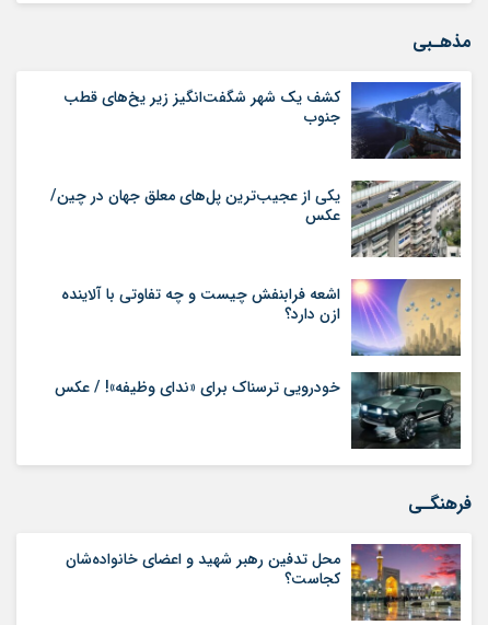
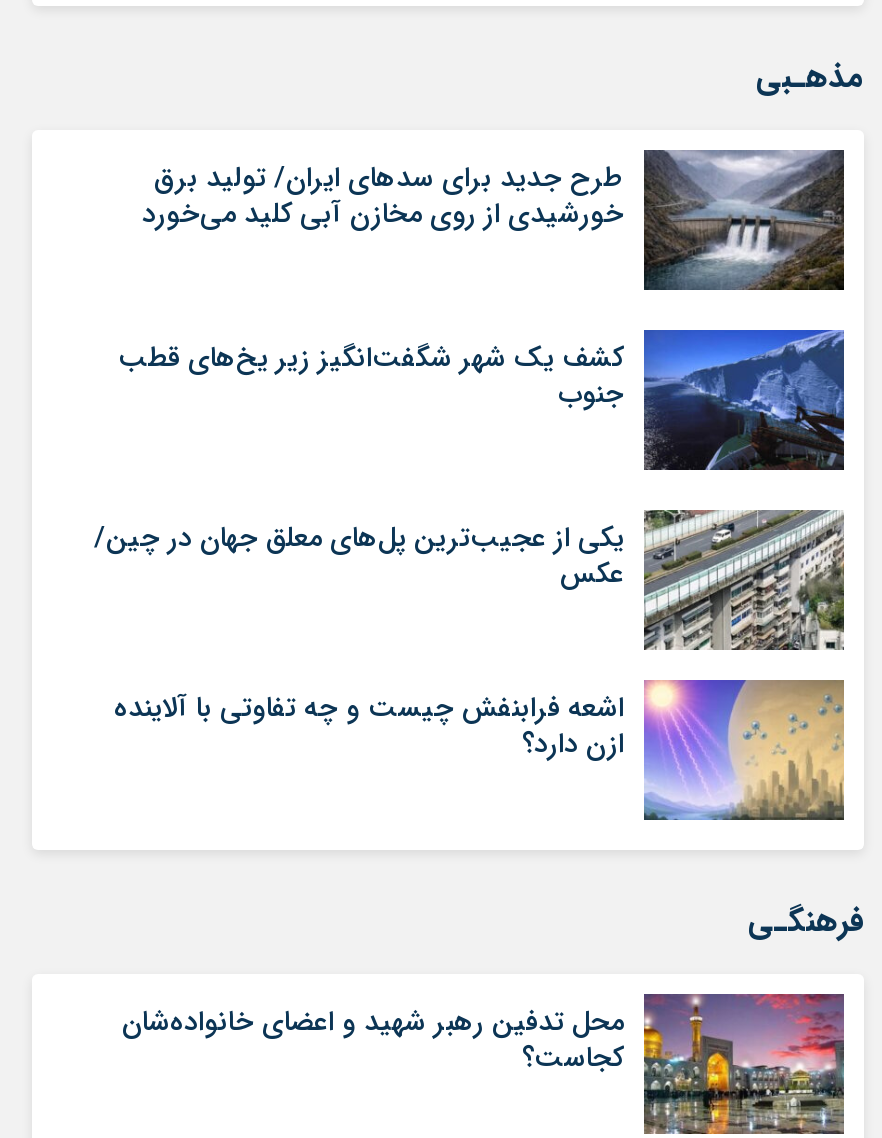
none -> [142,148,846,292] [image] | طرح جدید برای سدهای ایران/ تولید برق | خورشیدی از روی مخازن آبی کلید می‌خورد
moved [50,82,463,208] -> [94,330,848,561]: [image] | کشف یک شهر شگفت‌انگیز زیر یخ‌های قطب | جنوب | یکی از عجیب‌ترین پل‌های معلق جهان در چین/
moved [61,178,463,327] -> [114,506,848,767]: [image] | اشعه فرابنفش چیست و چه تفاوتی با آلاینده | ازن دارد؟
[55,371,462,450] [image] | خودرویی ترسناک برای «ندای وظیفه»! / عکس -> none

